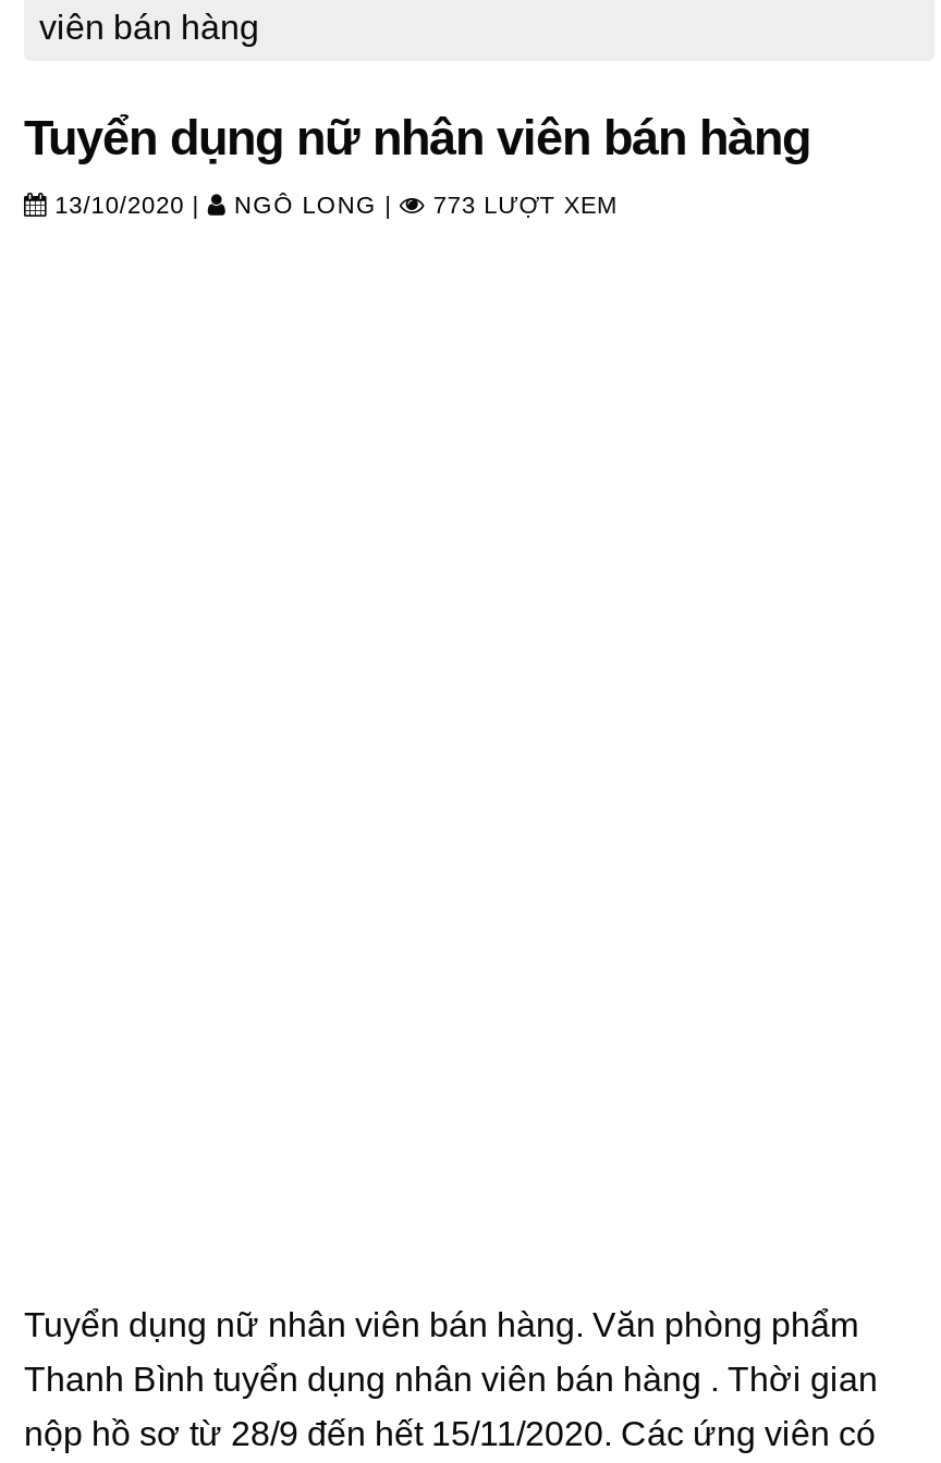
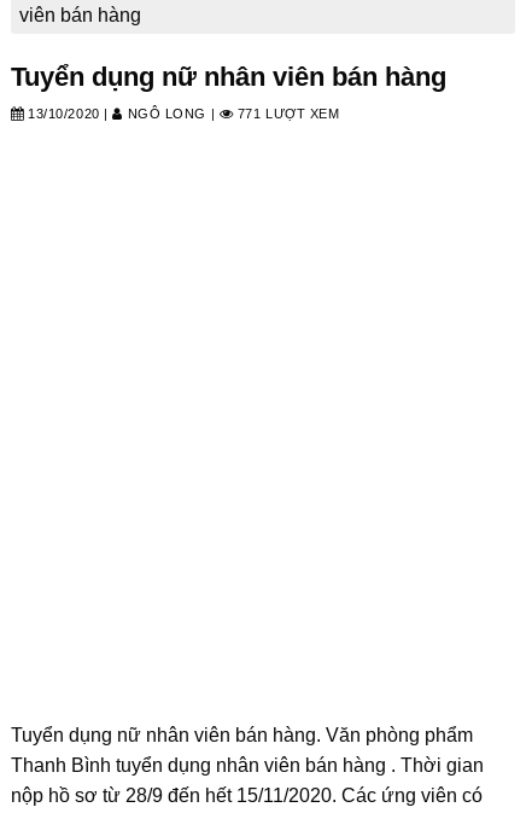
[425,192,618,218] 773 LƯỢT XEM -> [233,106,340,121] 771 LƯỢT XEM

